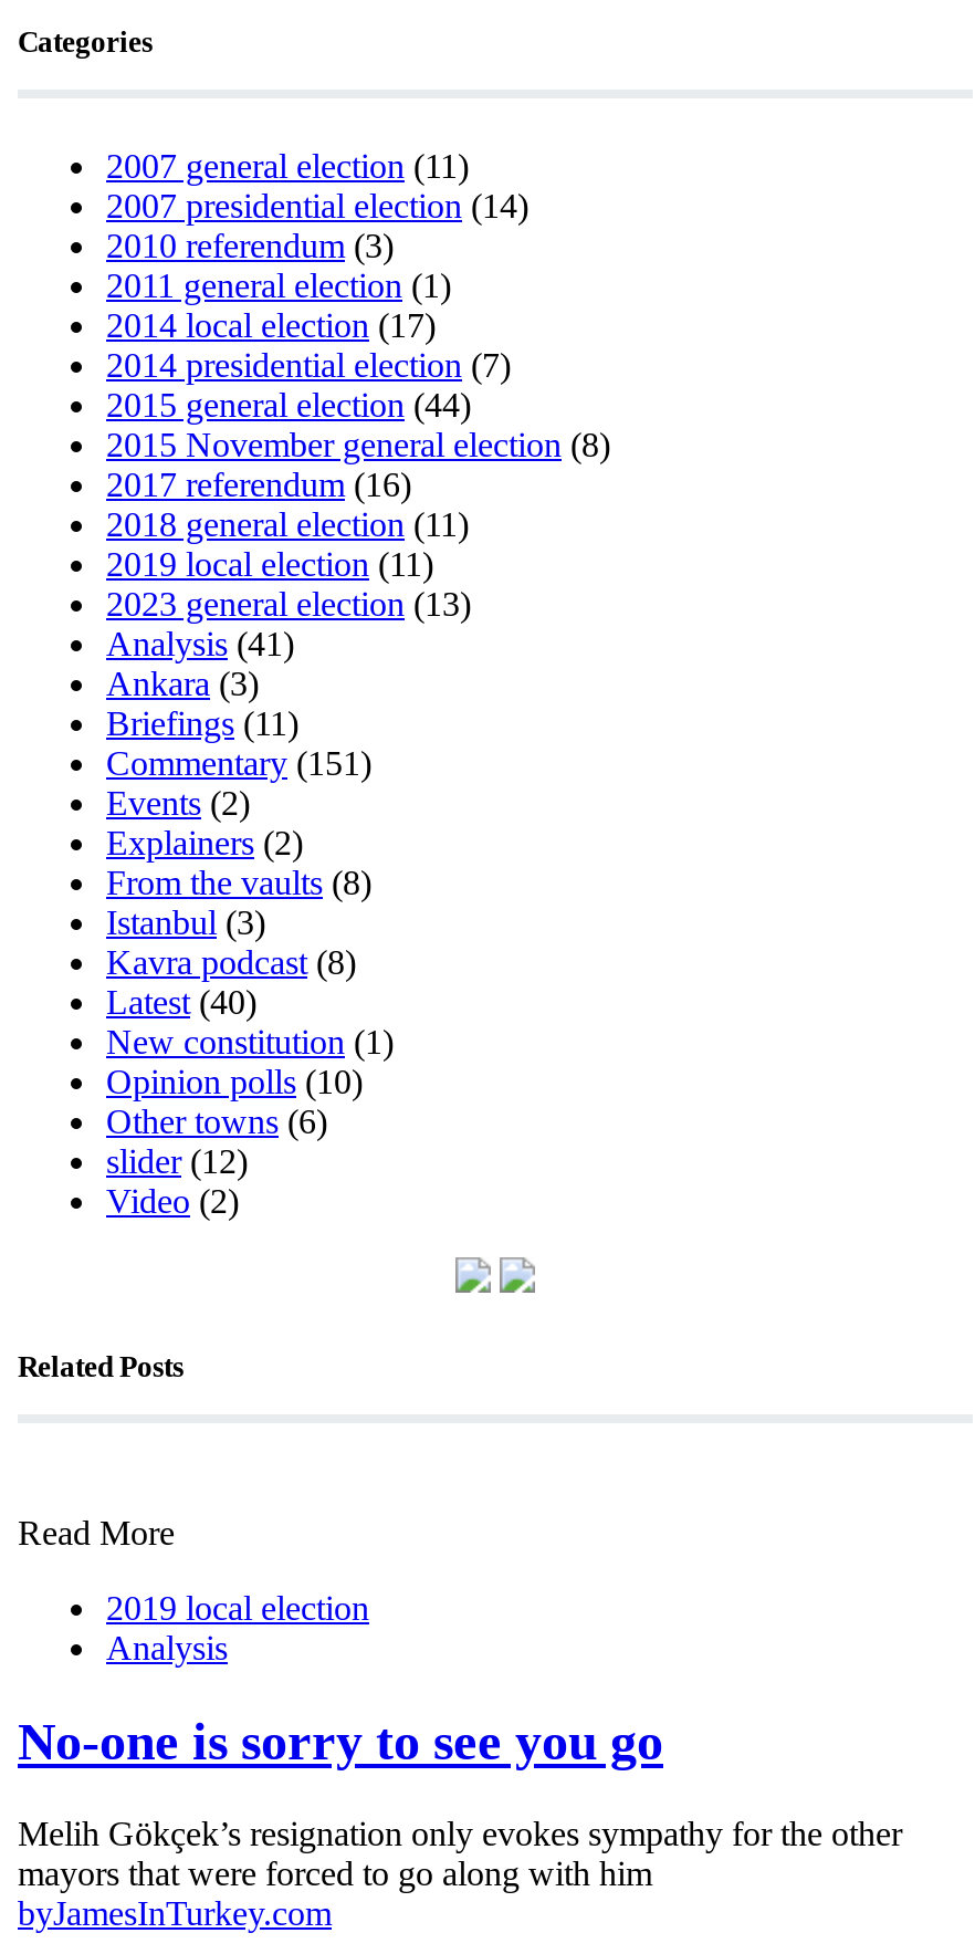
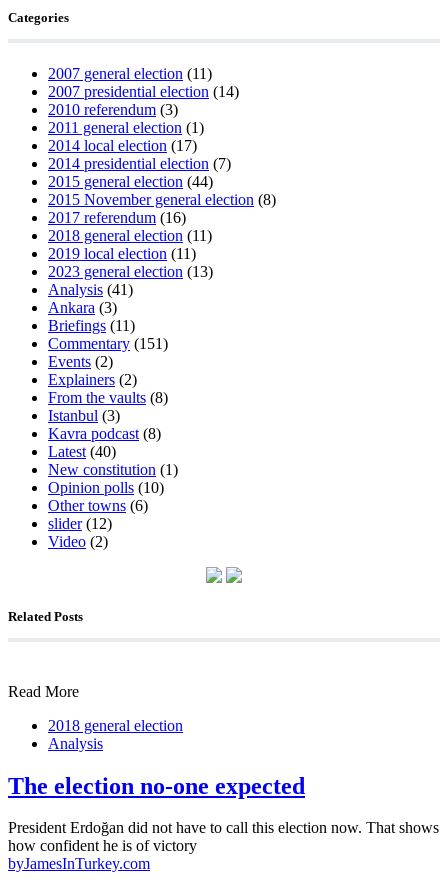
[106,1588,369,1626] 2019 local election -> [48,717,183,734] 2018 general election
[18,1712,663,1769] No-one is sorry to see you go -> [8,772,305,798] The election no-one expected
[18,1816,902,1893] Melih Gökçek’s resignation only evokes sympathy for the other | mayors that were forced to go along with him -> [8,819,439,854] President Erdoğan did not have to call this election now. That shows | how confident he is of victory

